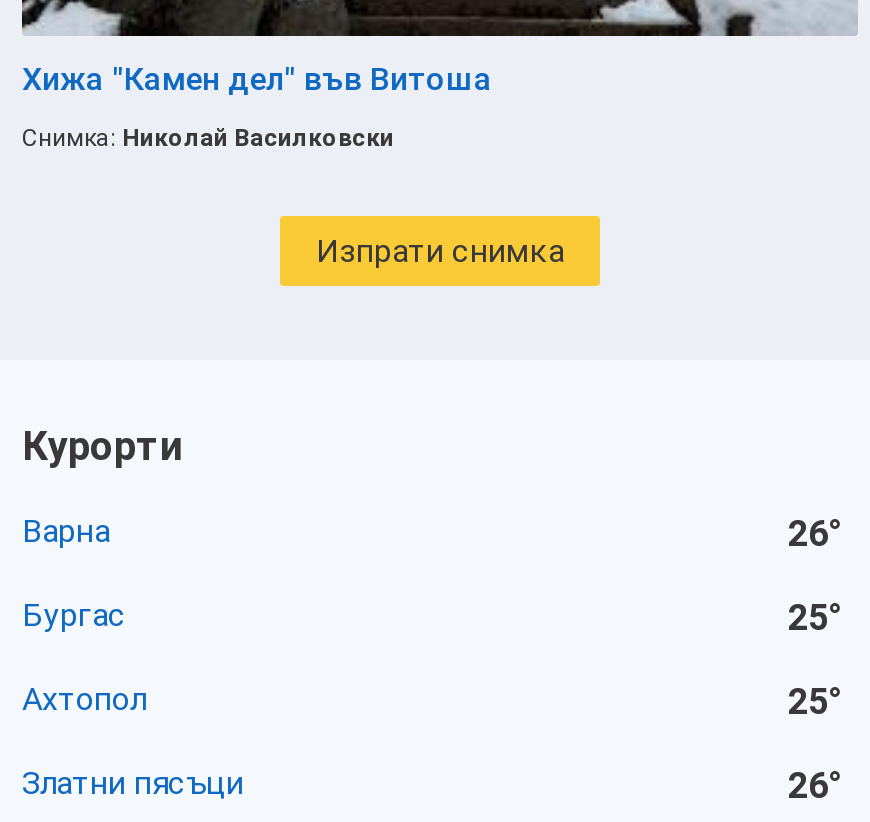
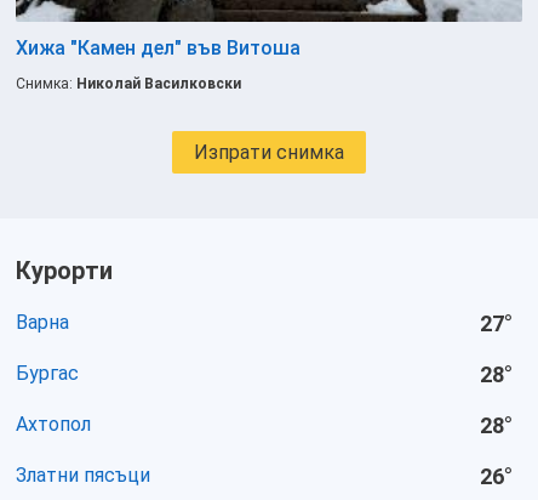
[788,512,842,554] 26° -> [480,311,513,336] 27°
[788,596,842,638] 25° -> [480,362,513,387] 28°
[788,680,842,722] 25° -> [480,413,513,438] 28°

